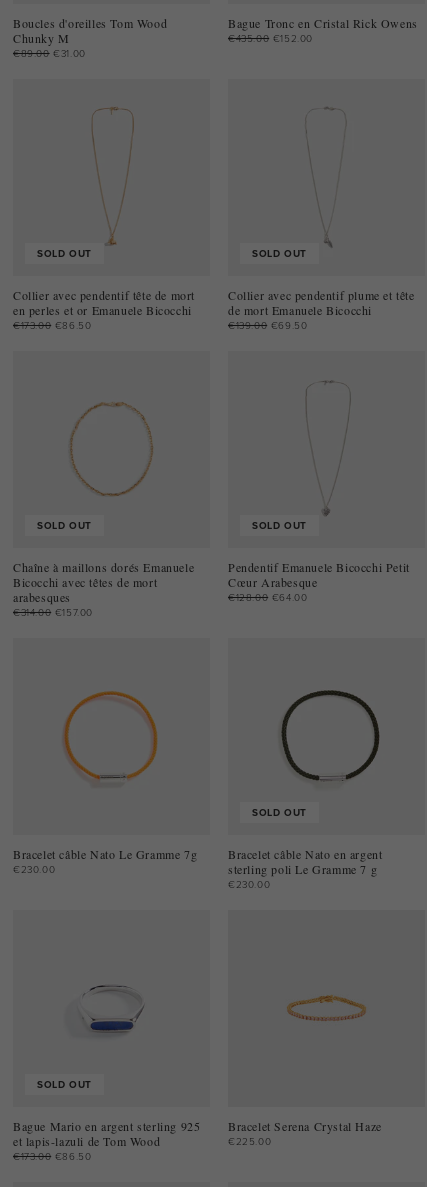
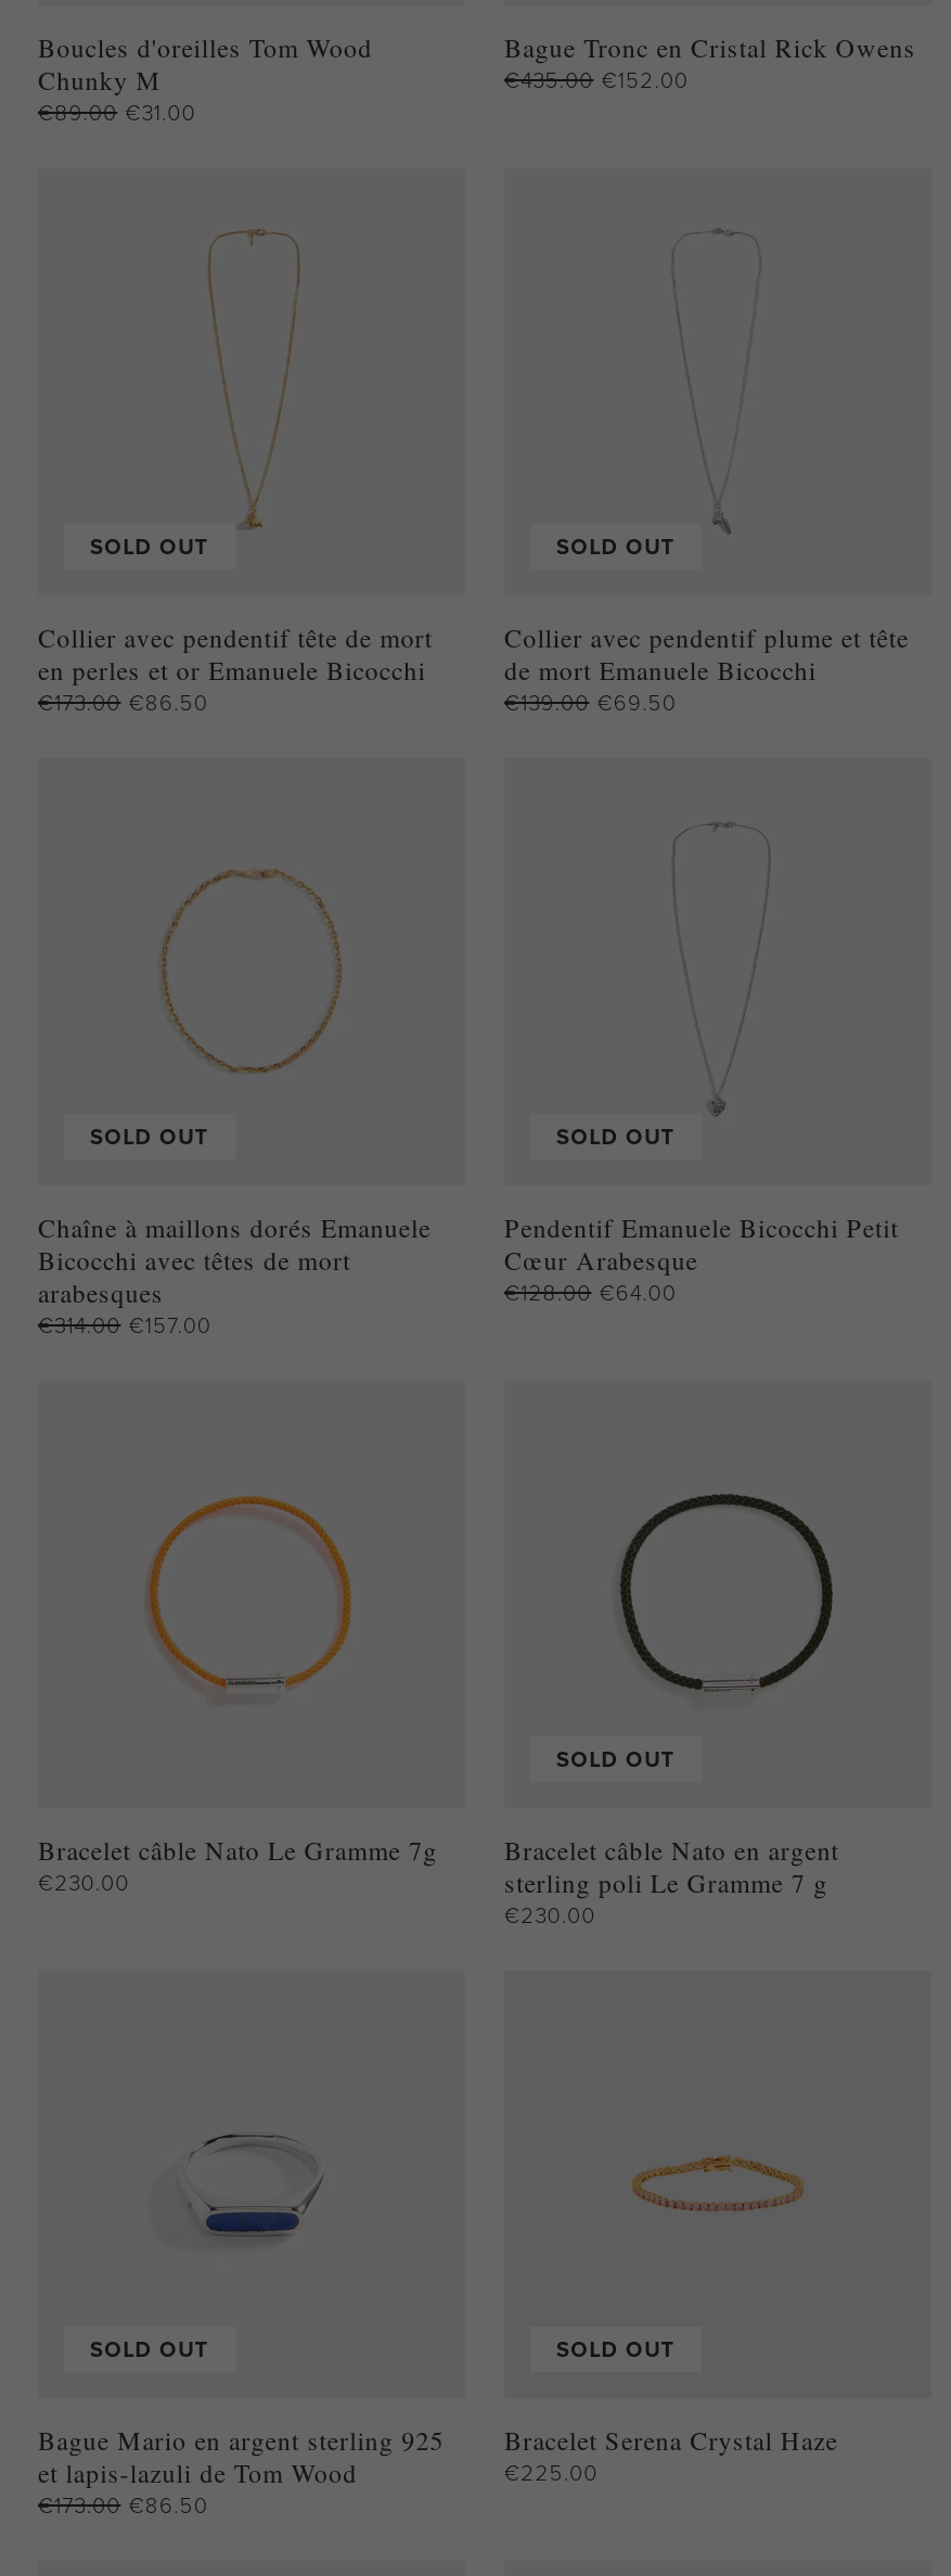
none -> [556,2333,675,2366] SOLD OUT

